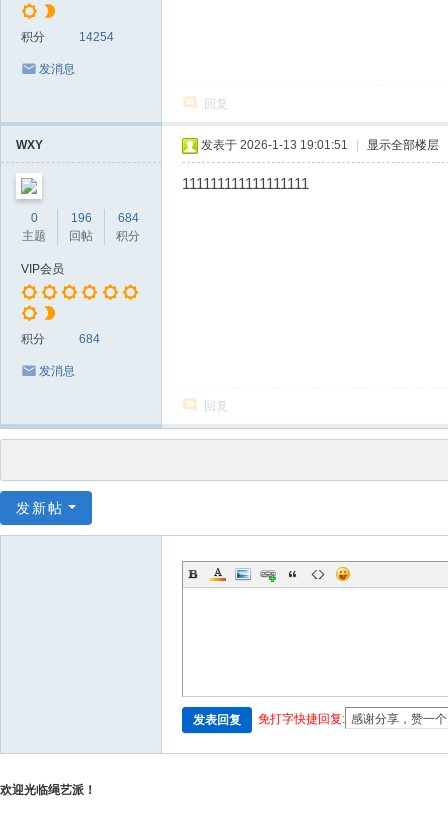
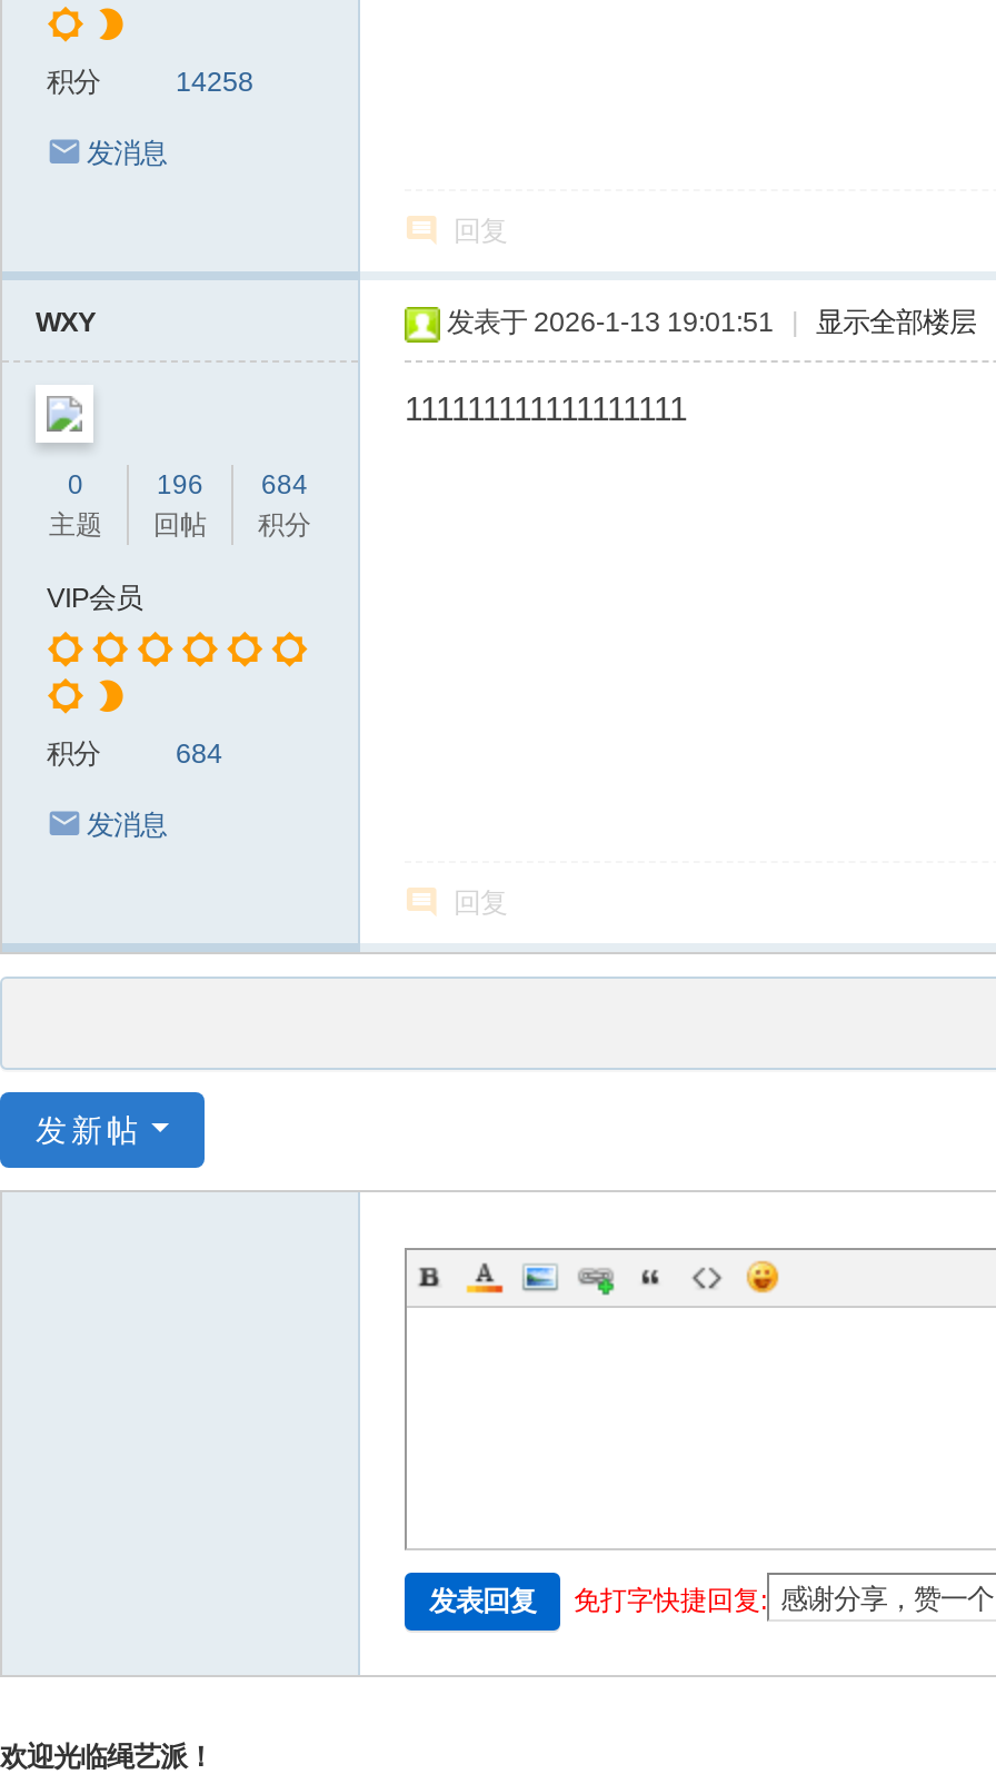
[79,30,114,44] 14254 -> [176,67,253,98] 14258

